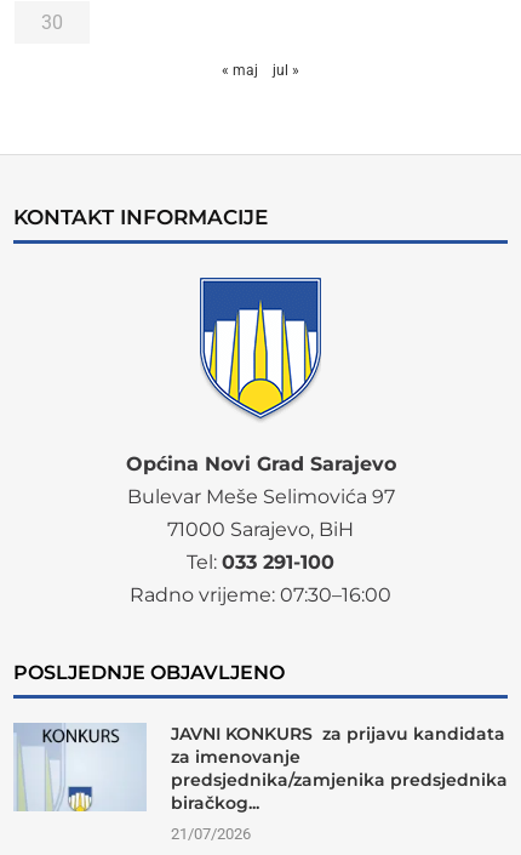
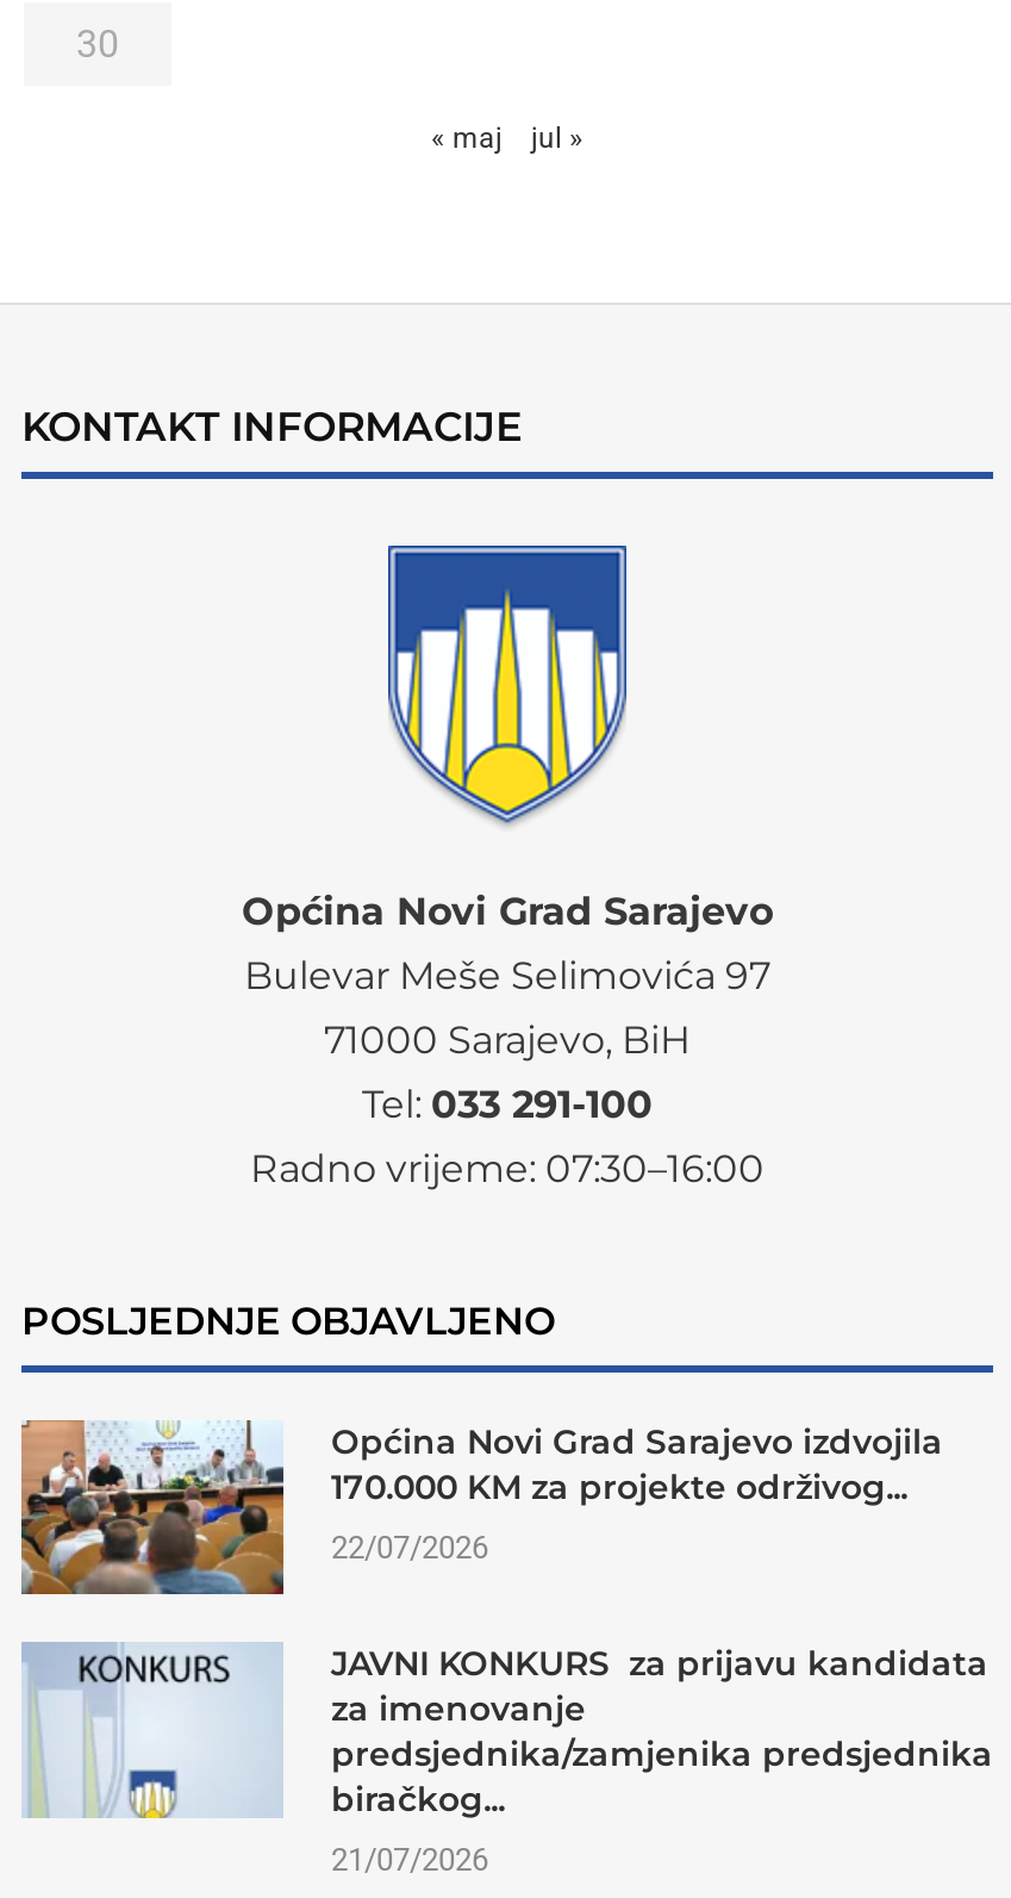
none -> [19,1420,943,1599] [image] | Općina Novi Grad Sarajevo izdvojila | 170.000 KM za projekte održivog... | 22/07/2026

